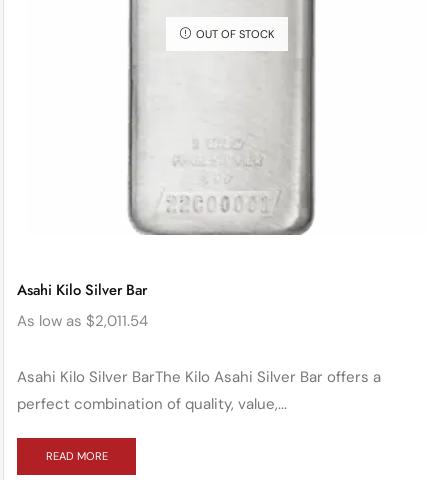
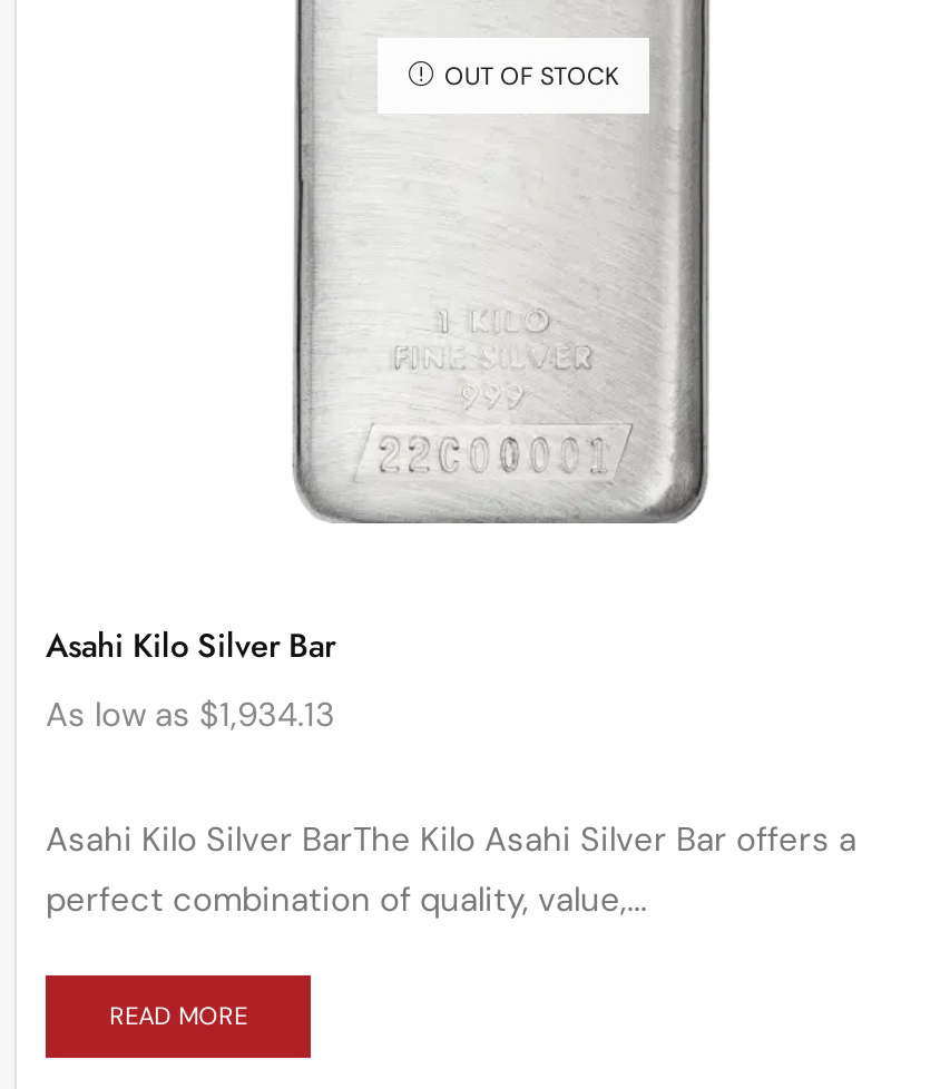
[17,311,148,331] As low as $2,011.54 -> [46,693,335,738] As low as $1,934.13

